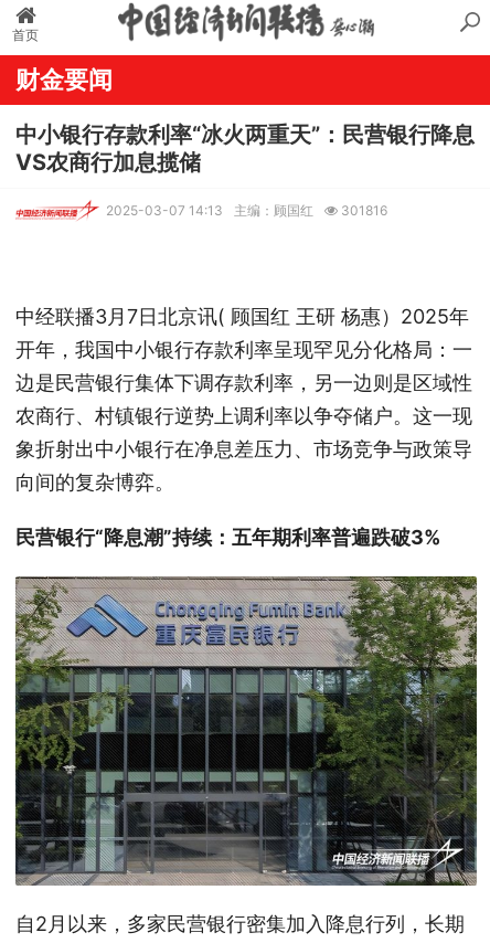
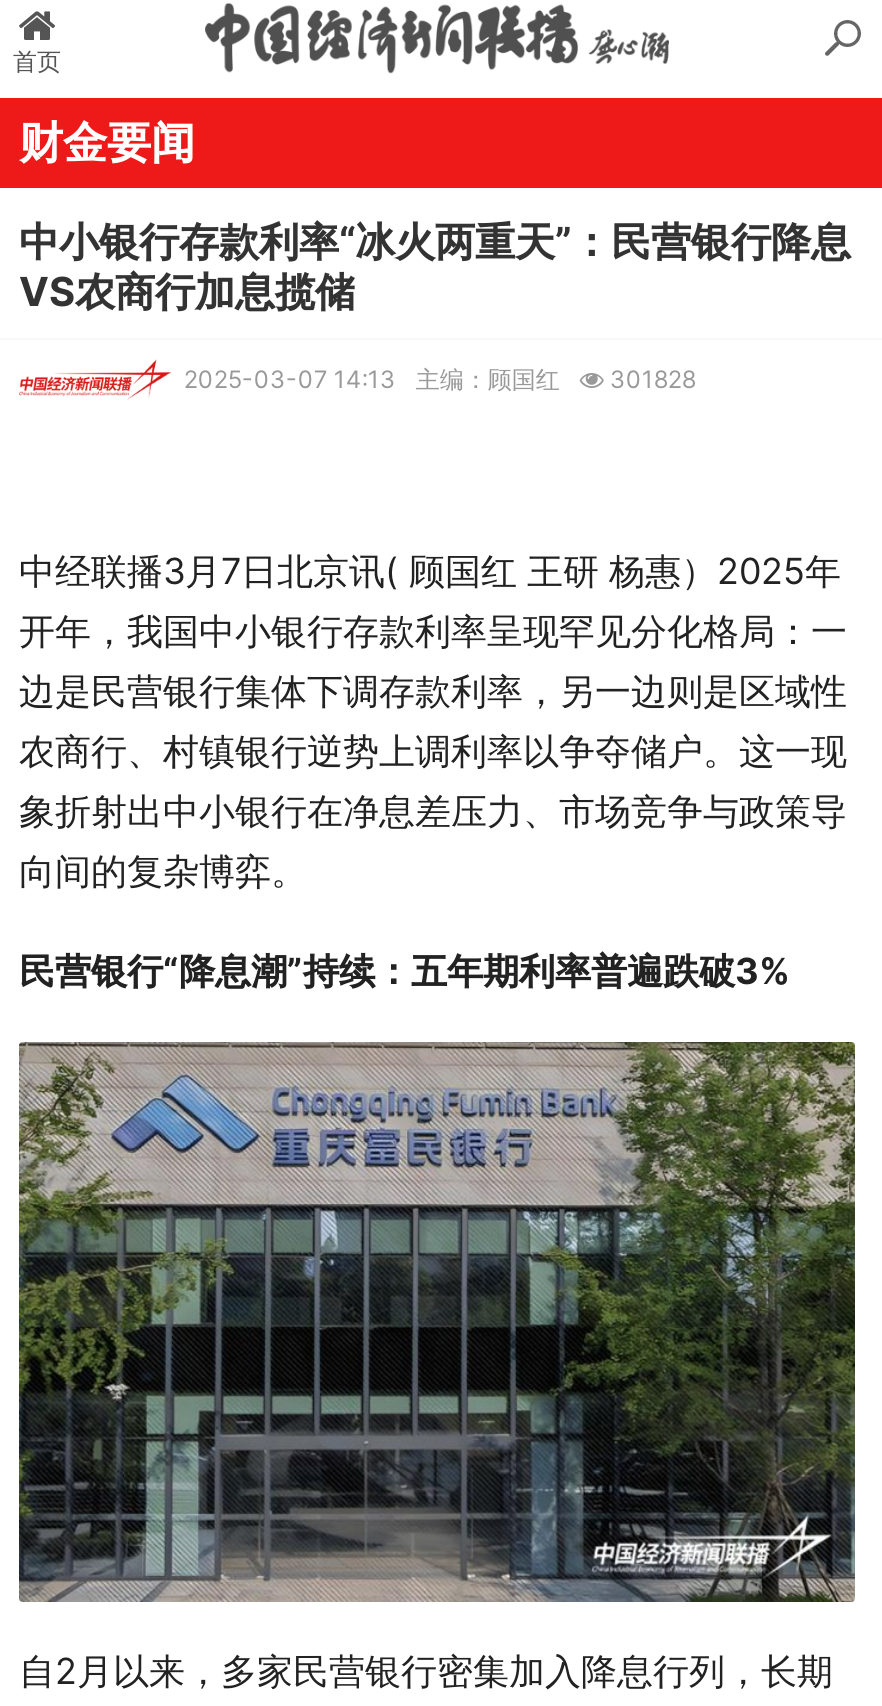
[106,202,388,218] 2025-03-07 14:13 主编：顾国红 301816 -> [184,363,696,393] 2025-03-07 14:13 主编：顾国红 301828

